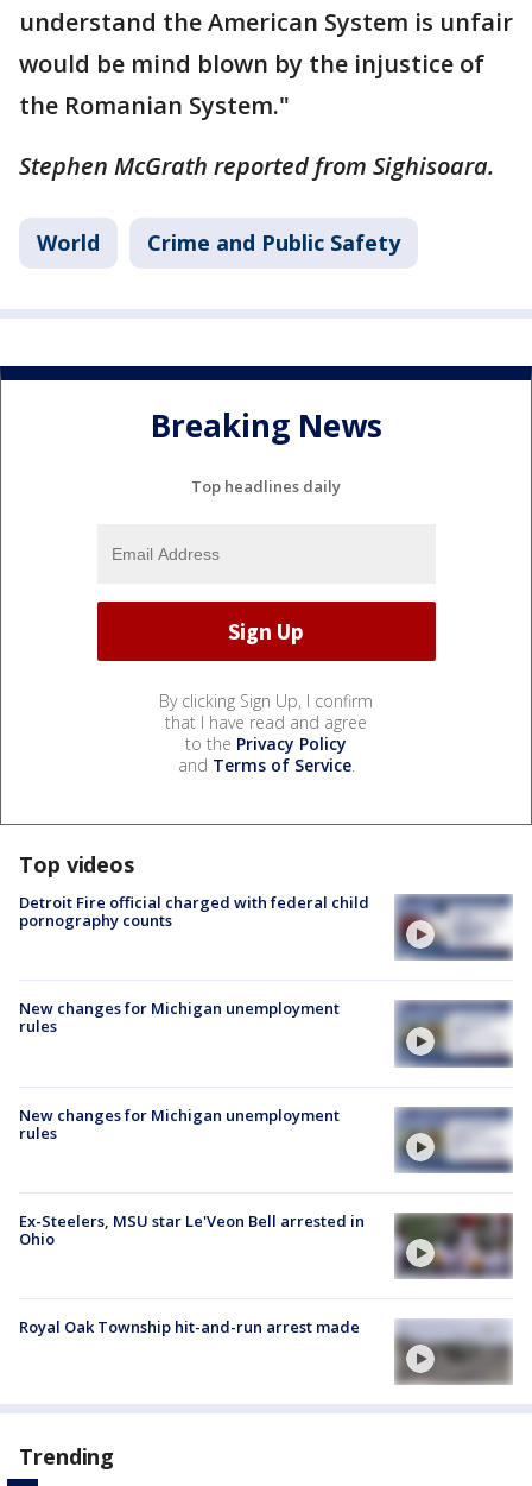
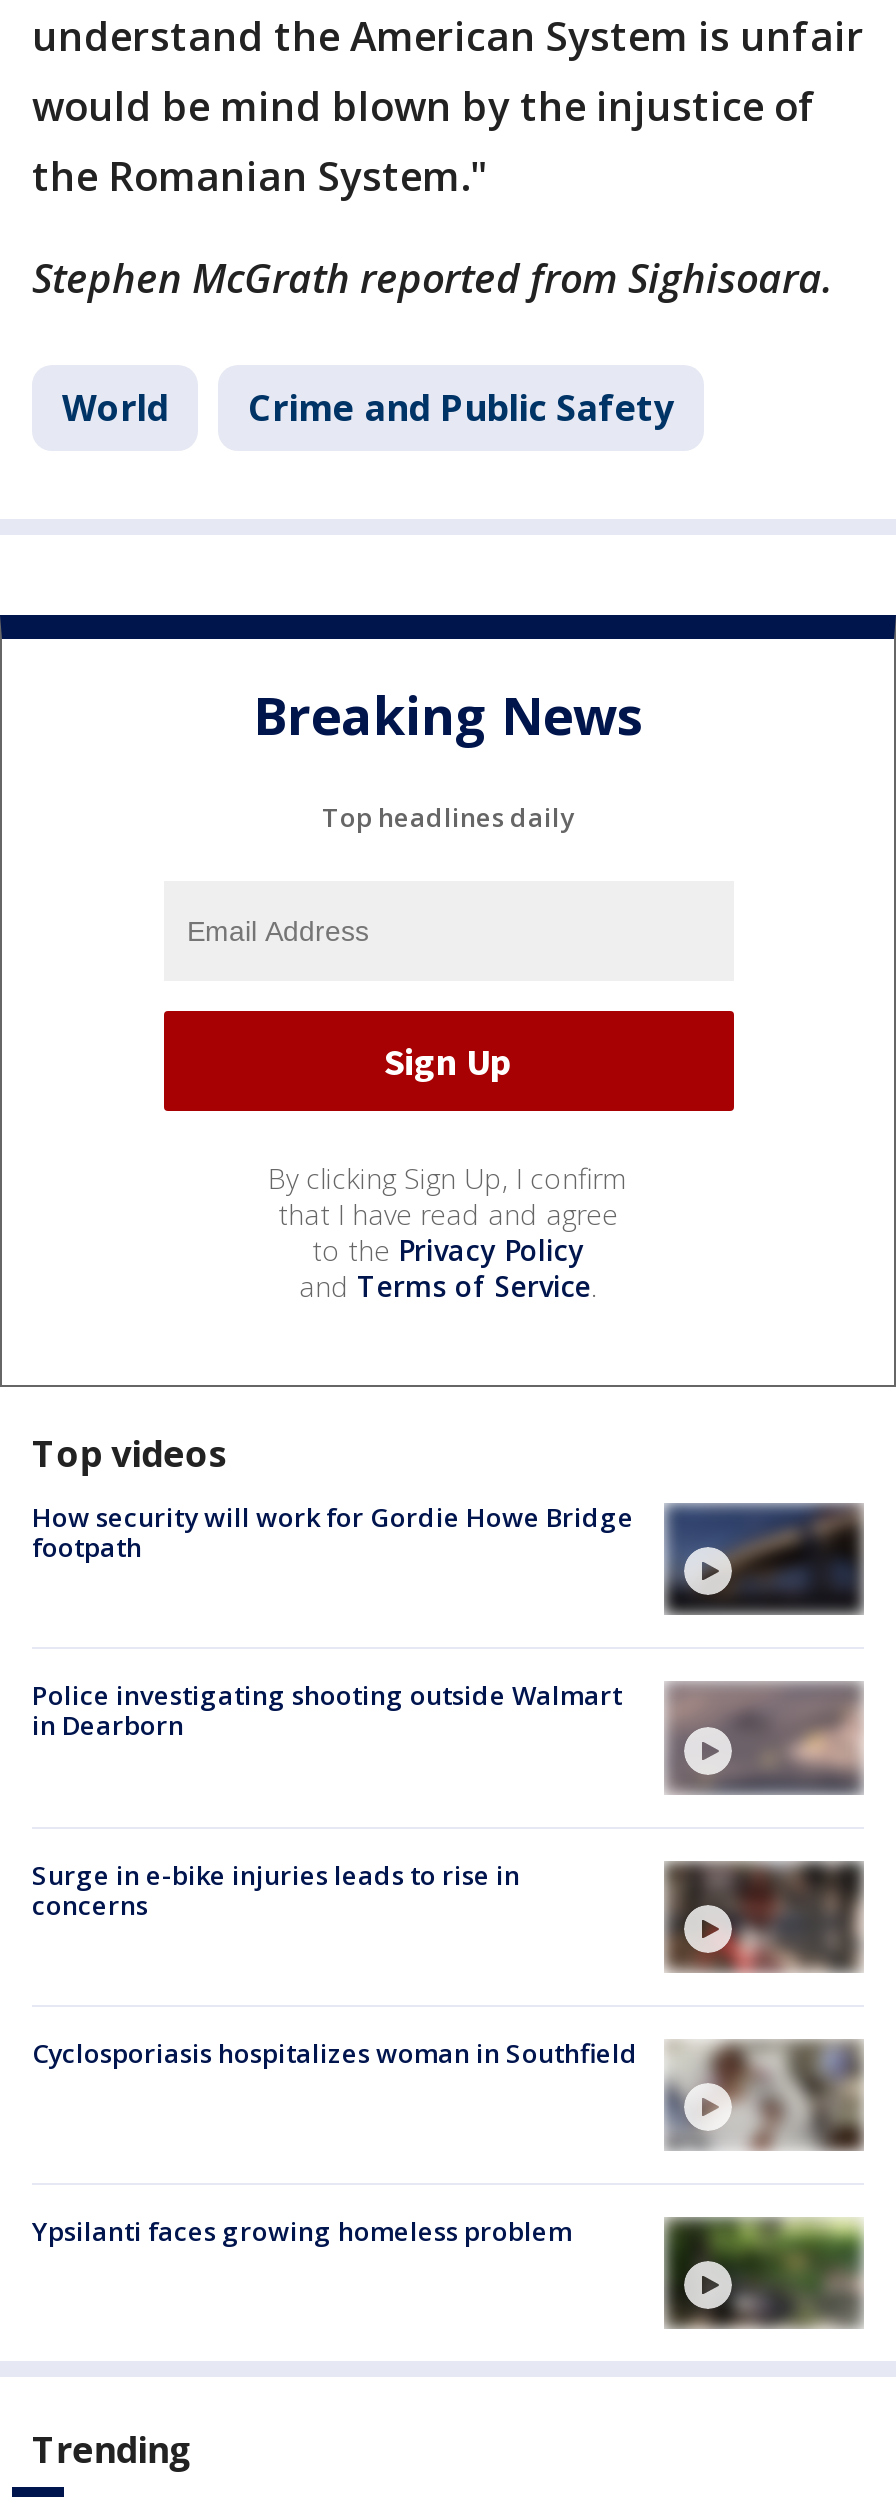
[19,892,513,961] [image] | Detroit Fire official charged with federal child | pornography counts -> [32,1499,866,1615] [image] | How security will work for Gordie Howe Bridge | footpath
[19,998,340,1037] New changes for Michigan unemployment | rules -> [32,1678,622,1744] Police investigating shooting outside Walmart | in Dearborn
[397,1003,512,1066] [image] -> [668,1689,864,1791] [image]
[19,1104,340,1143] New changes for Michigan unemployment | rules -> [32,1856,520,1922] Surge in e-bike injuries leads to rise in | concerns
[394,1107,512,1173] [image] -> [664,1863,864,1973] [image]
[19,1210,513,1279] [image] | Ex-Steelers, MSU star Le'Veon Bell arrested in | Ohio -> [32,2035,862,2149] [image] | Cyclosporiasis hospitalizes woman in Southfield
[19,1316,360,1337] Royal Oak Township hit-and-run arrest made -> [32,2213,572,2249] Ypsilanti faces growing homeless problem
[395,1320,512,1383] [image] -> [664,2217,864,2327] [image]

